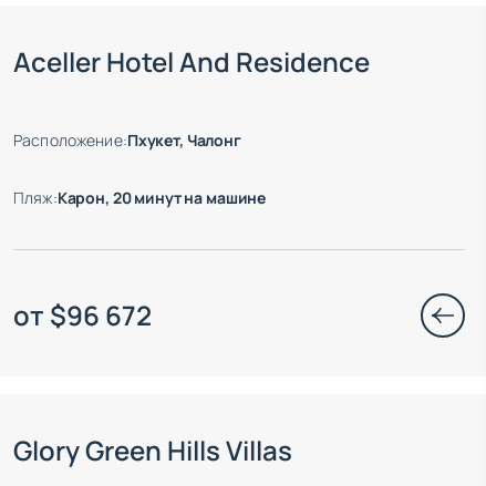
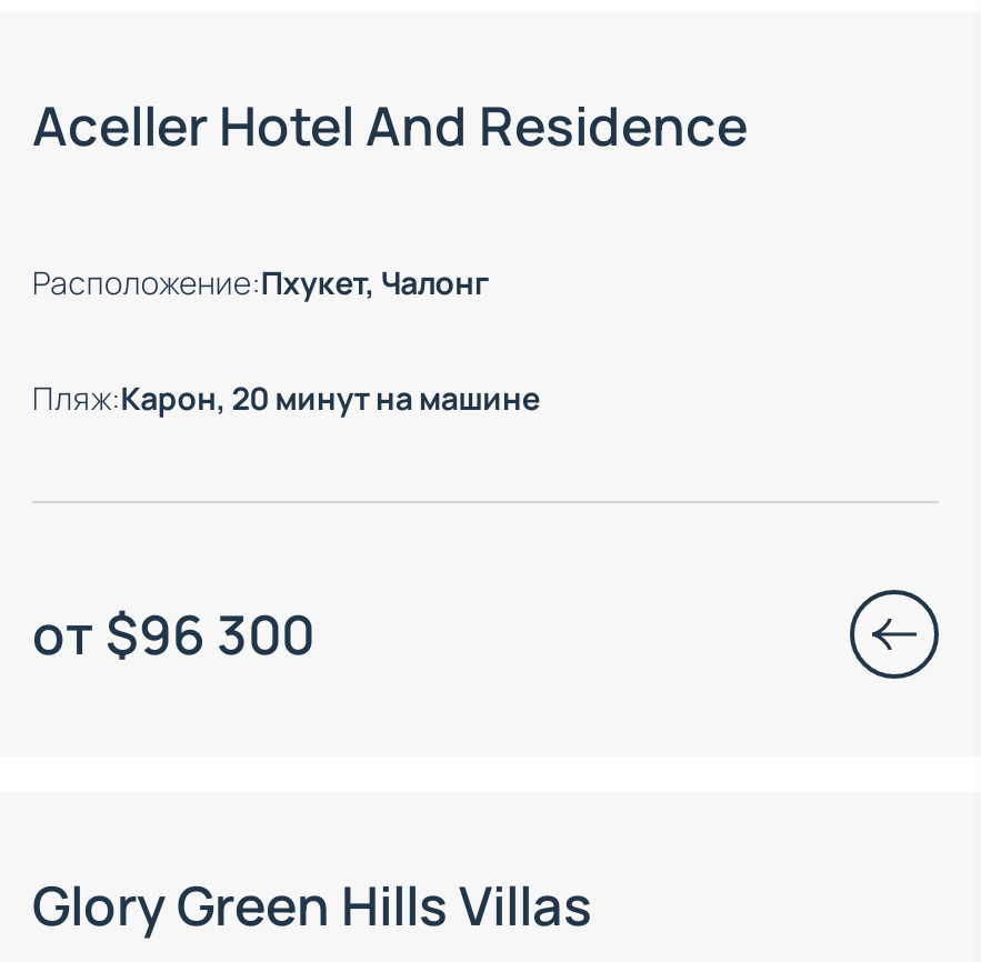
[13,297,152,333] от $96 672 -> [32,597,314,670] от $96 300

